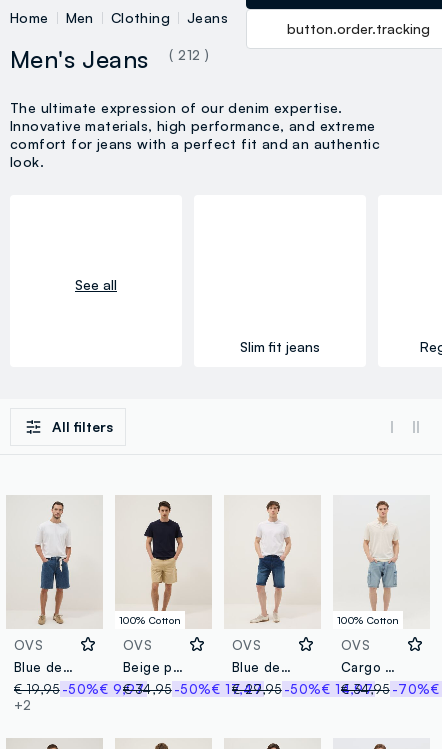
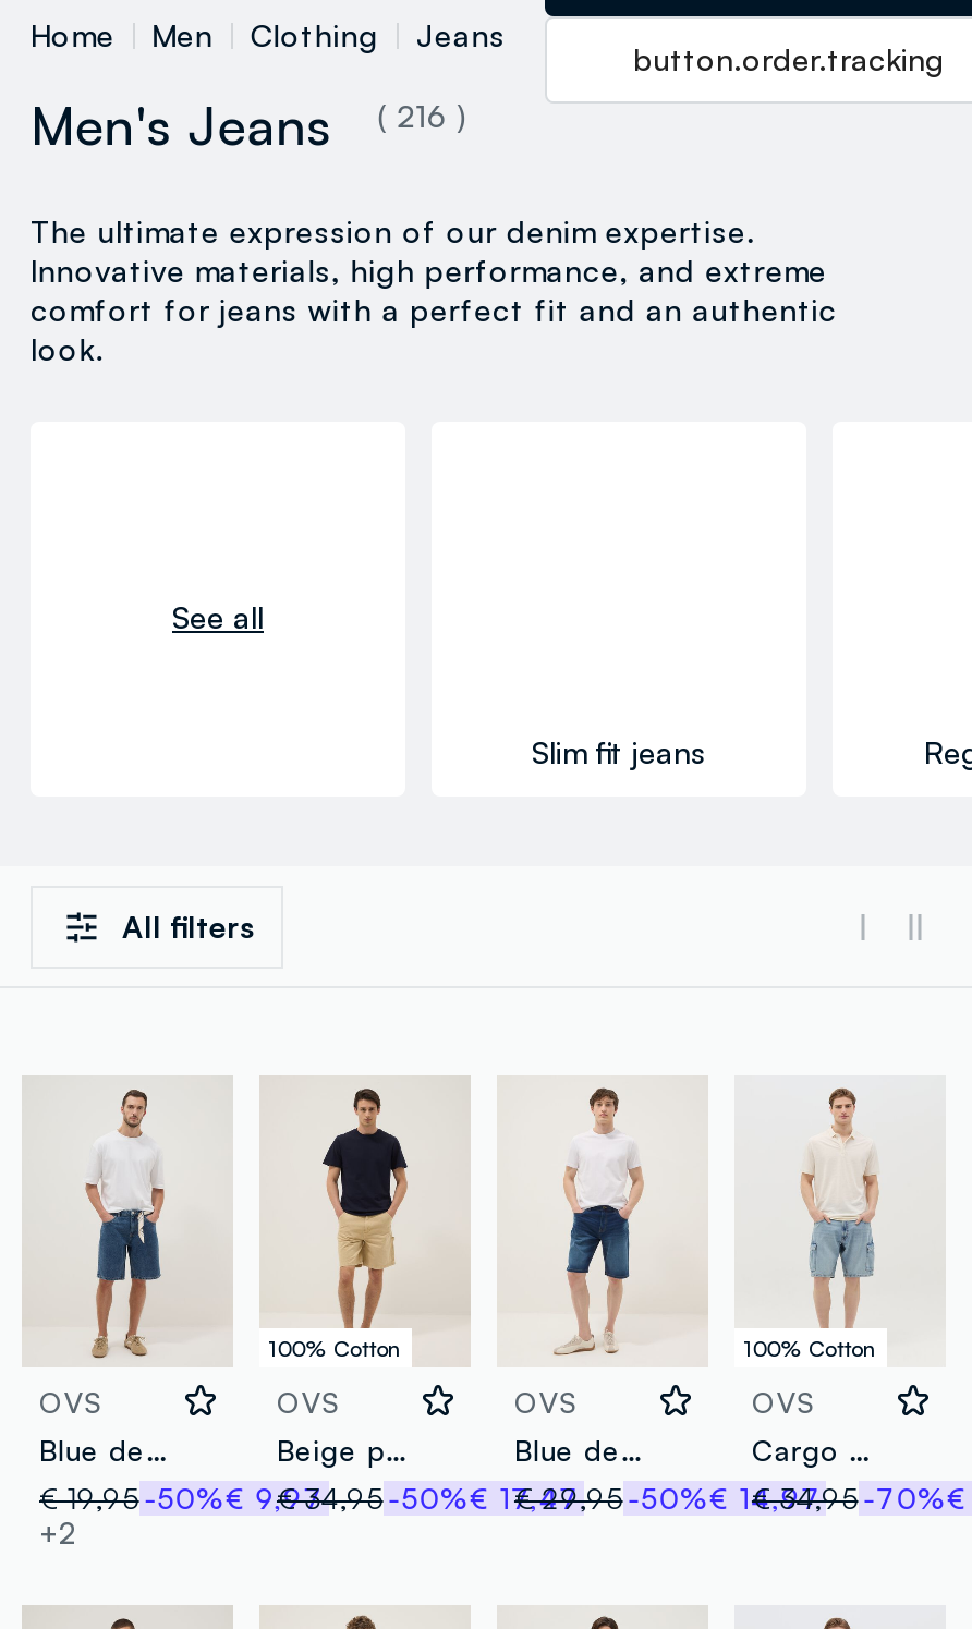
[10,44,209,74] Men's Jeans ( 212 ) -> [31,93,467,158] Men's Jeans ( 216 )

